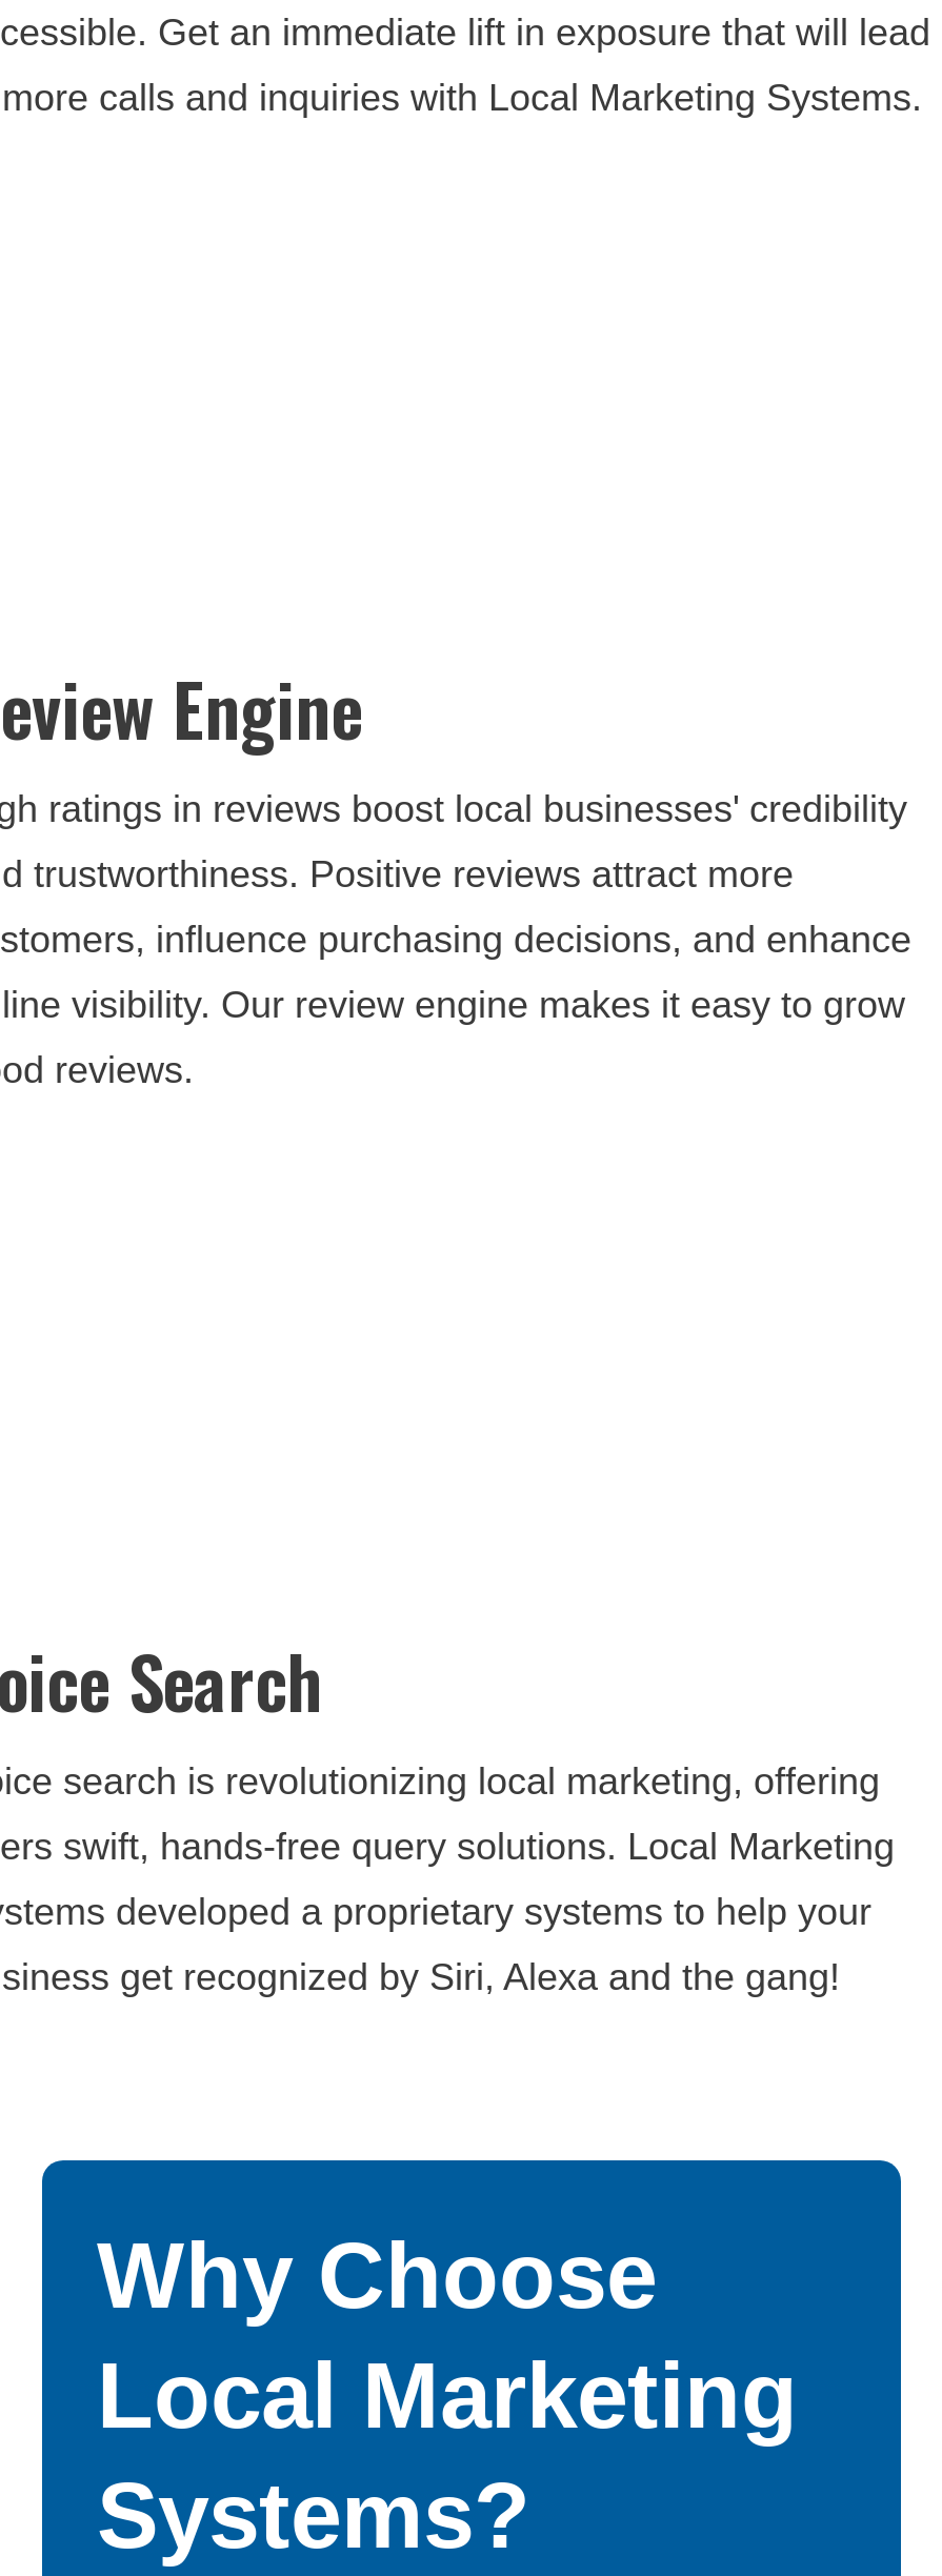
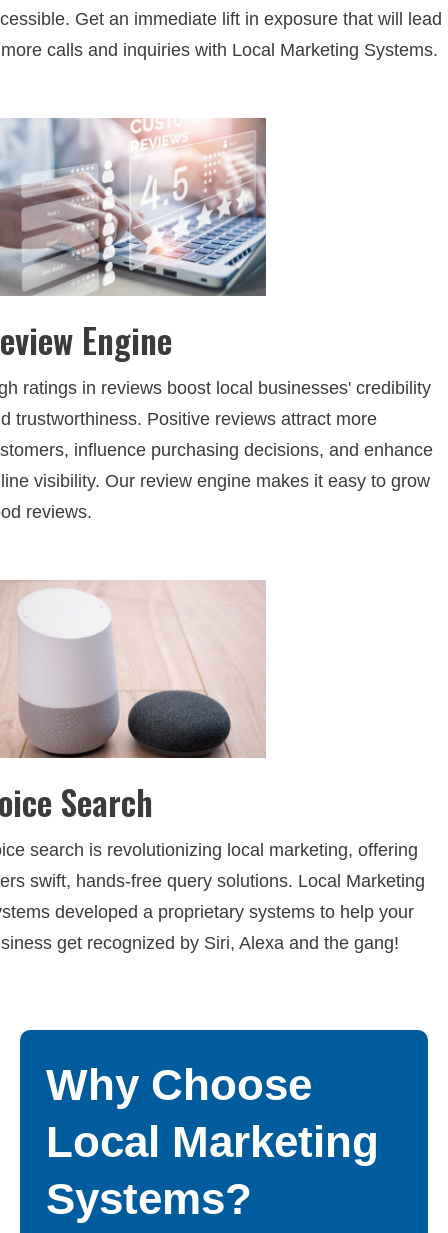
none -> [3,117,267,297] [image]
none -> [3,580,266,759] [image]

